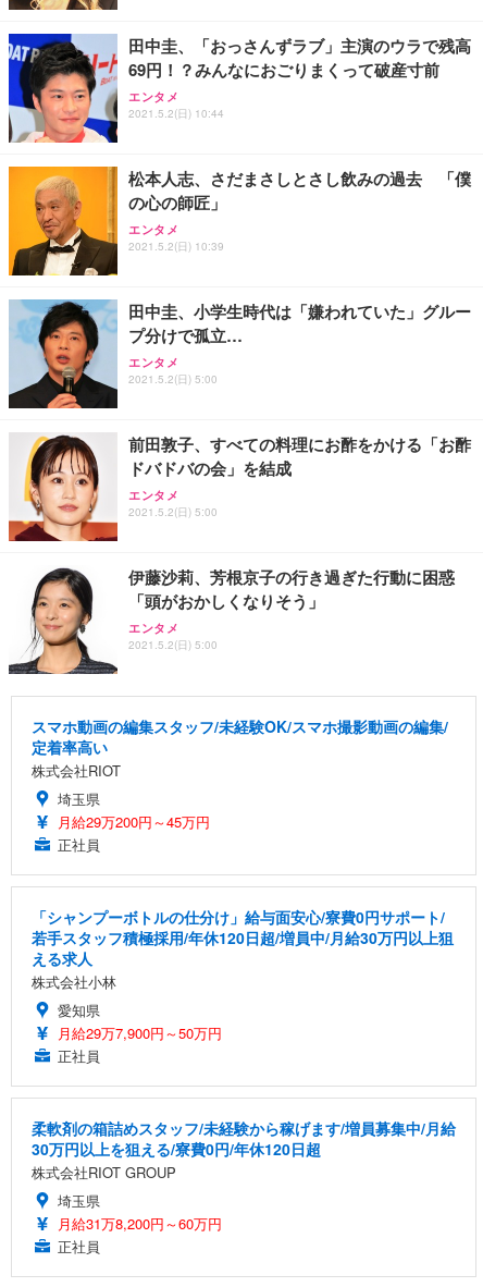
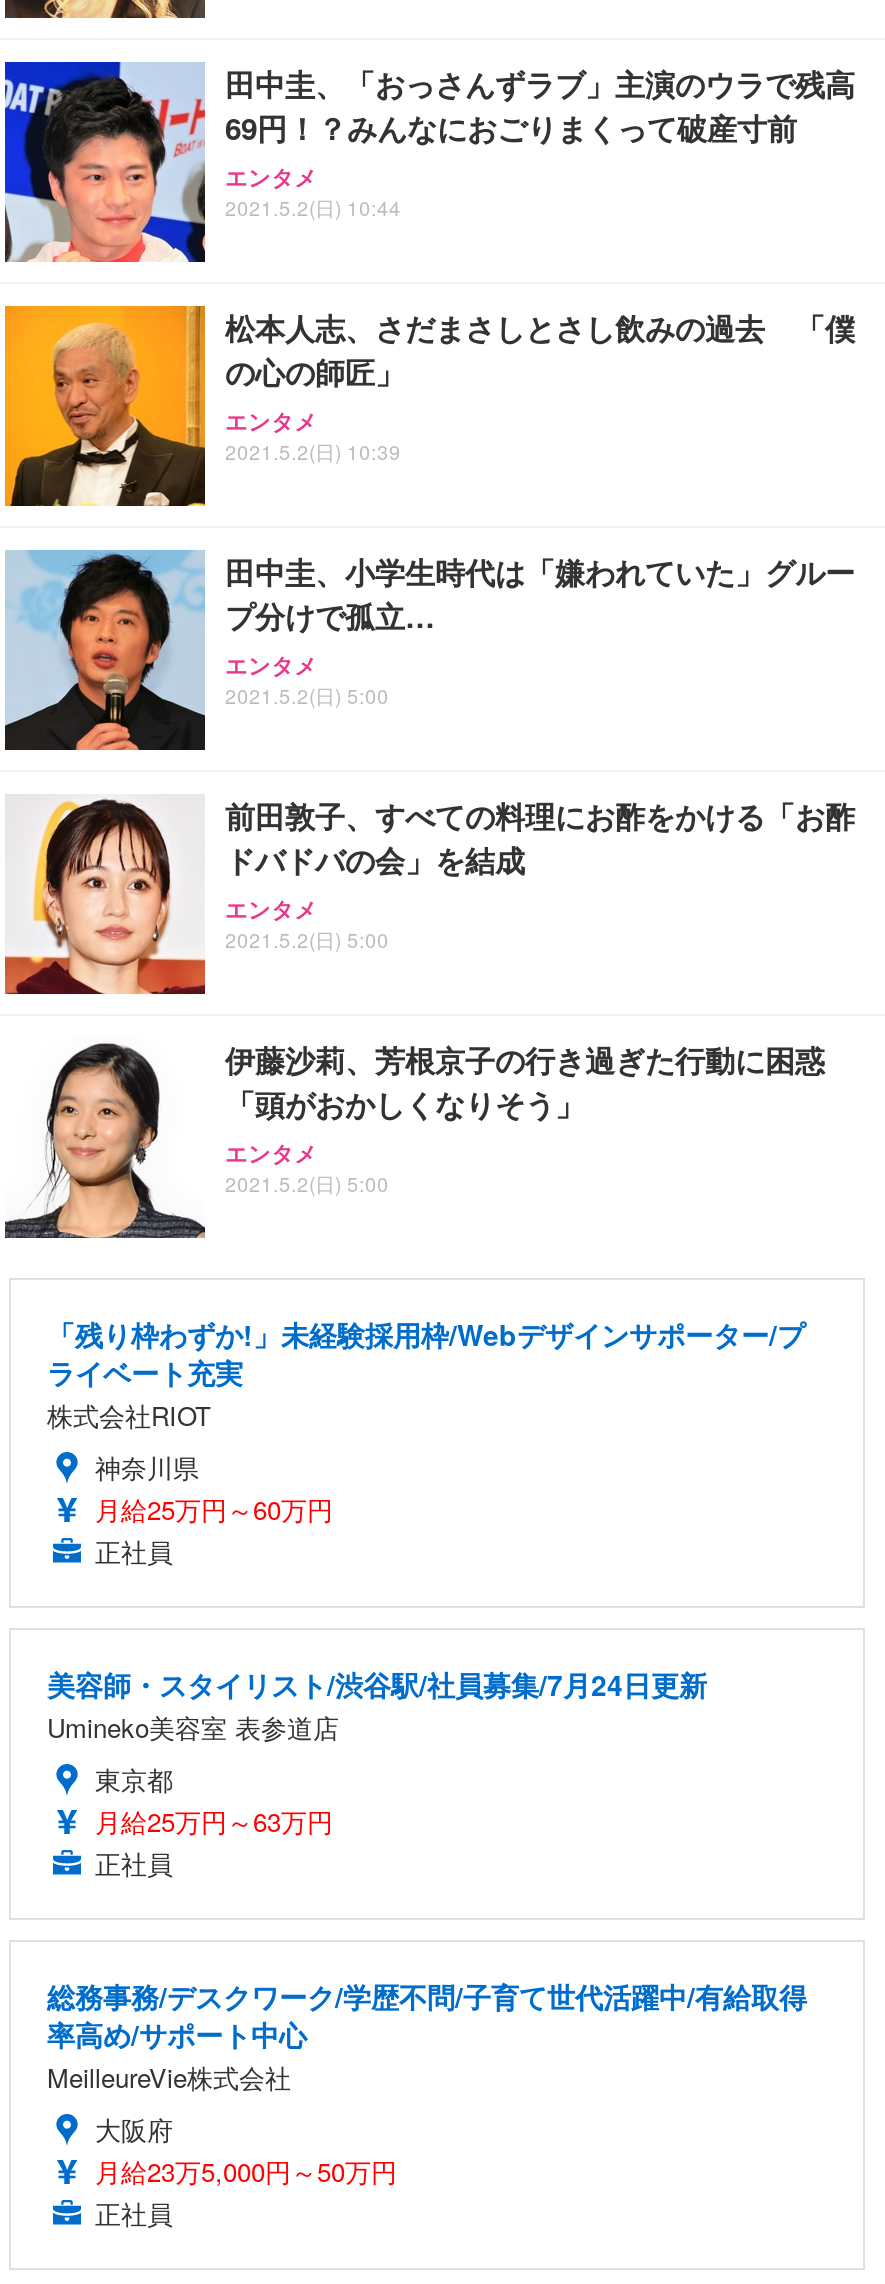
[32,715,448,758] スマホ動画の編集スタッフ/未経験OK/スマホ撮影動画の編集/ | 定着率高い -> [47,1314,805,1392] 「残り枠わずか!」未経験採用枠/Webデザインサポーター/プ | ライベート充実
[58,788,210,832] 埼玉県 | 月給29万200円～45万円 -> [95,1448,333,1528] 神奈川県 | 月給25万円～60万円
[32,906,454,1043] 「シャンプーボトルの仕分け」給与面安心/寮費0円サポート/ | 若手スタッフ積極採用/年休120日超/増員中/月給30万円以上狙 | える求人 | 株式会社小林 | 愛知県 | 月給29万7,900円～50万円 -> [47,1664,707,1840] 美容師・スタイリスト/渋谷駅/社員募集/7月24日更新 | Umineko美容室 表参道店 | 東京都 | 月給25万円～63万円
[32,1117,456,1234] 柔軟剤の箱詰めスタッフ/未経験から稼げます/増員募集中/月給 | 30万円以上を狙える/寮費0円/年休120日超 | 株式会社RIOT GROUP | 埼玉県 | 月給31万8,200円～60万円 -> [47,1976,807,2190] 総務事務/デスクワーク/学歴不問/子育て世代活躍中/有給取得 | 率高め/サポート中心 | MeilleureVie株式会社 | 大阪府 | 月給23万5,000円～50万円

